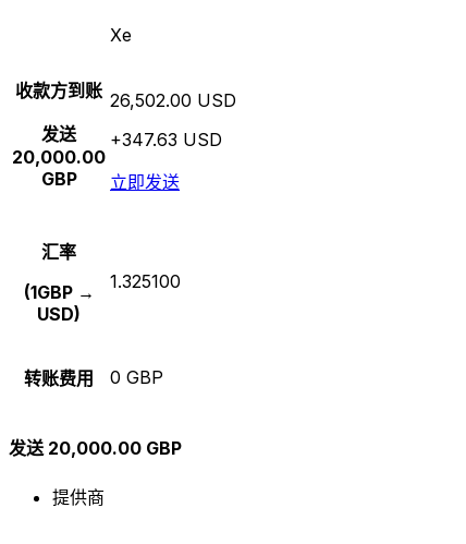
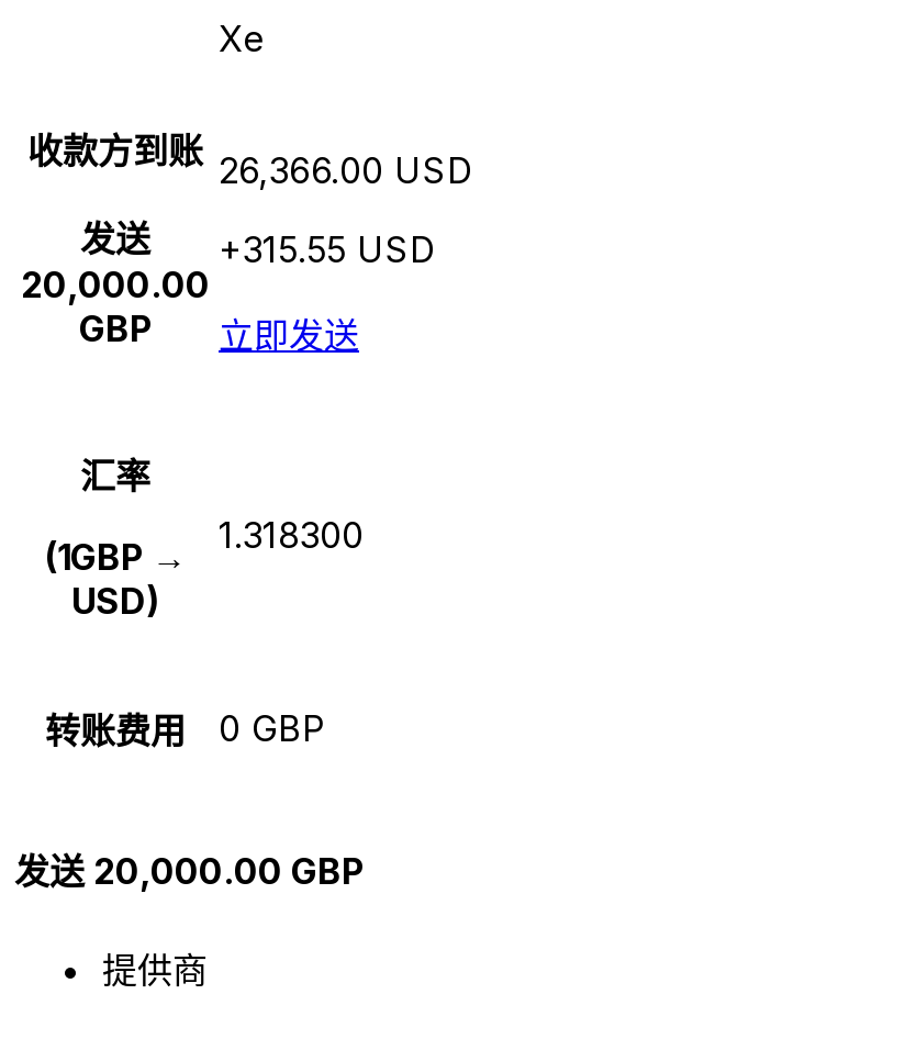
[15,79,236,111] 收款方到账 26,502.00 USD -> [27,128,473,191] 收款方到账 26,366.00 USD
[41,123,222,150] 发送 +347.63 USD -> [80,215,436,270] 发送 +315.55 USD
[110,270,181,292] 1.325100 -> [219,512,364,556] 1.318300

